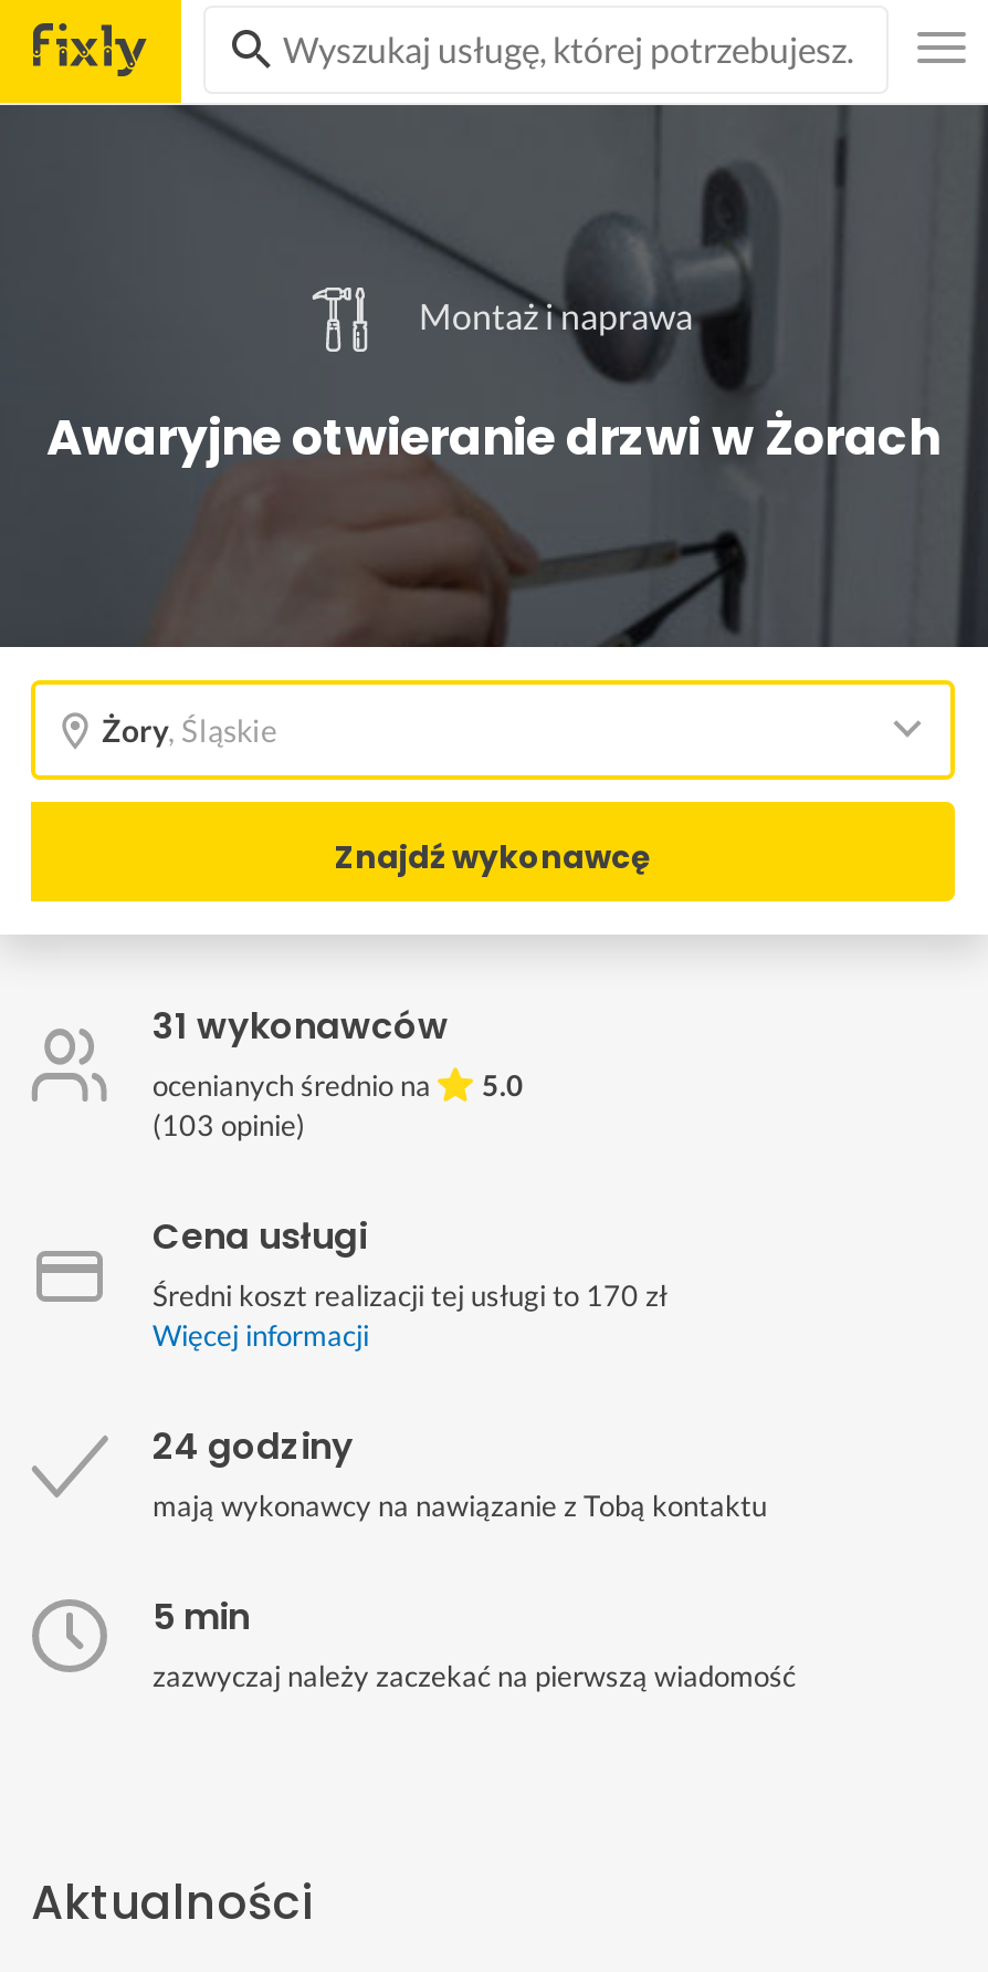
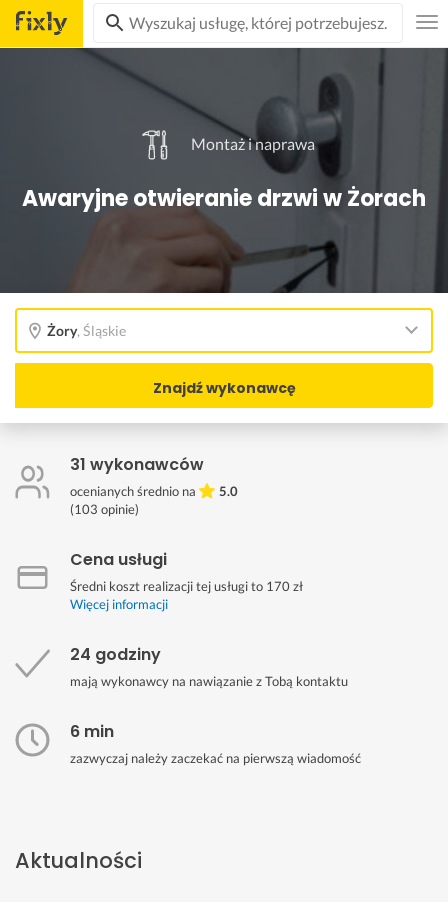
[153,1592,250,1642] 5 min -> [70,720,114,743] 6 min

